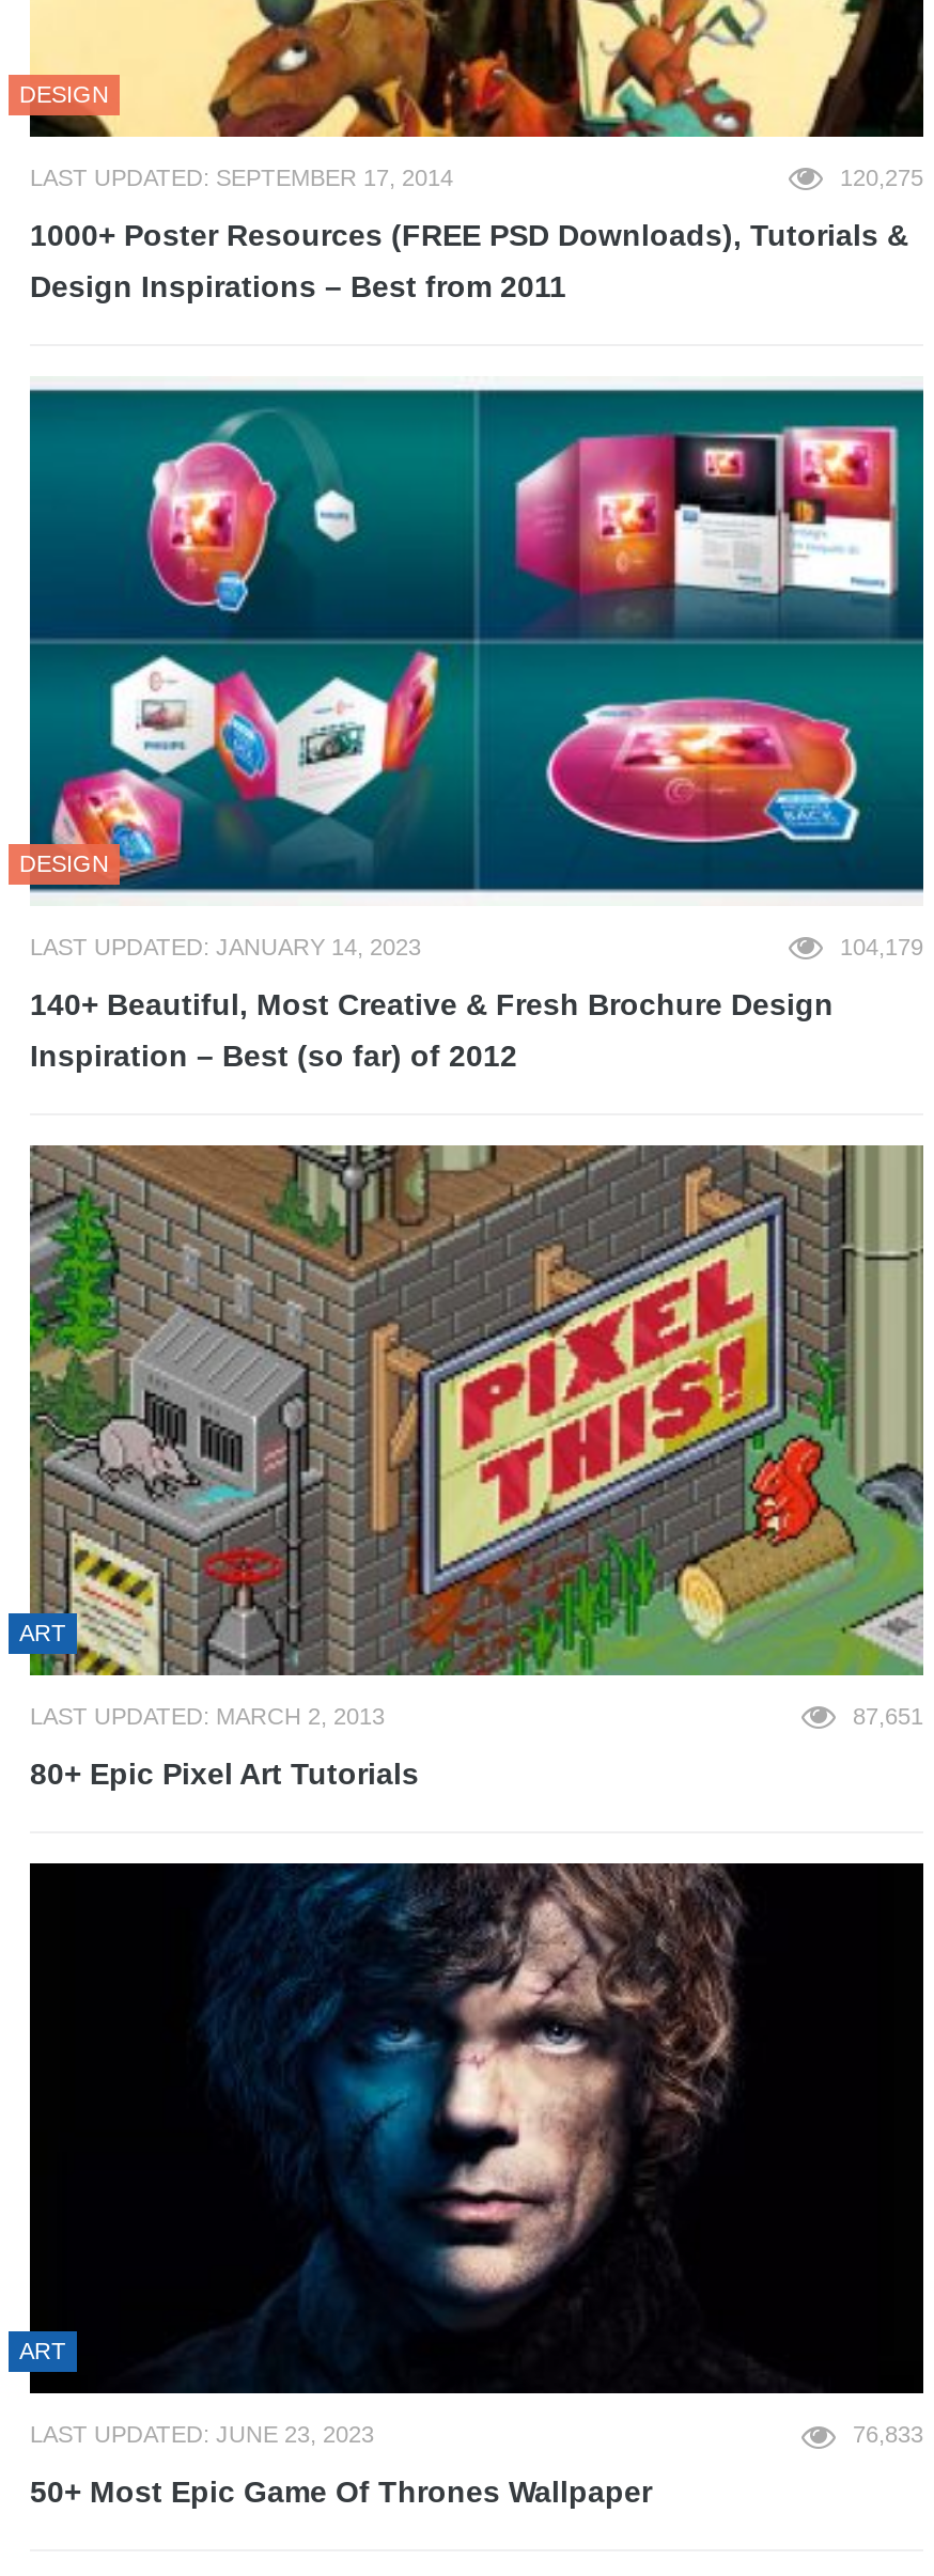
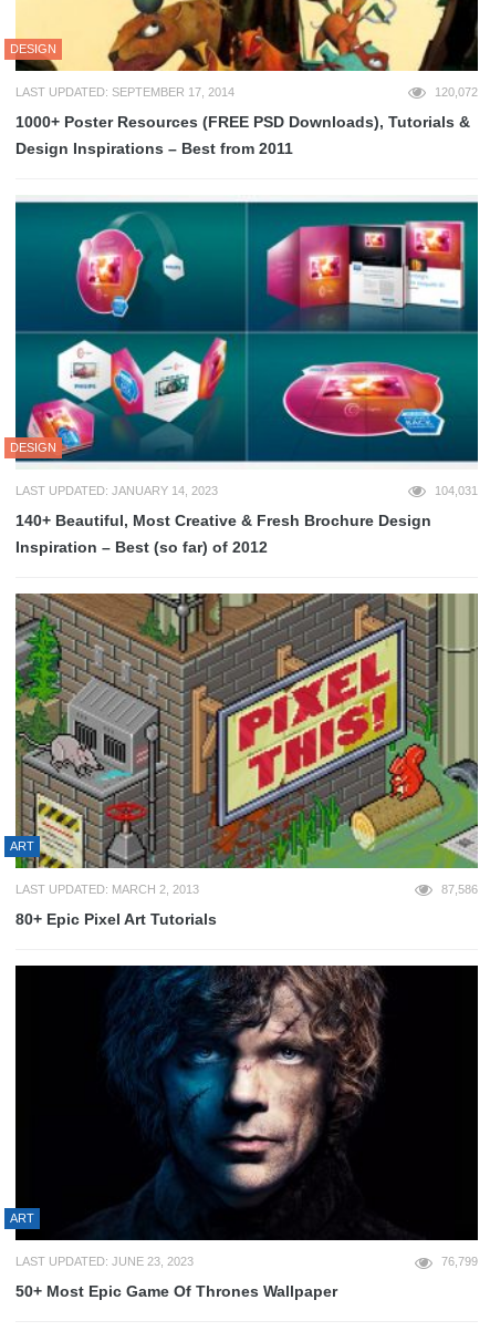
[834,164,923,190] 120,275 -> [431,85,478,98] 120,072
[834,934,923,959] 104,179 -> [431,484,478,497] 104,031
[846,1704,923,1729] 87,651 -> [438,883,478,896] 87,586
[846,2422,923,2448] 76,833 -> [438,1255,478,1268] 76,799

